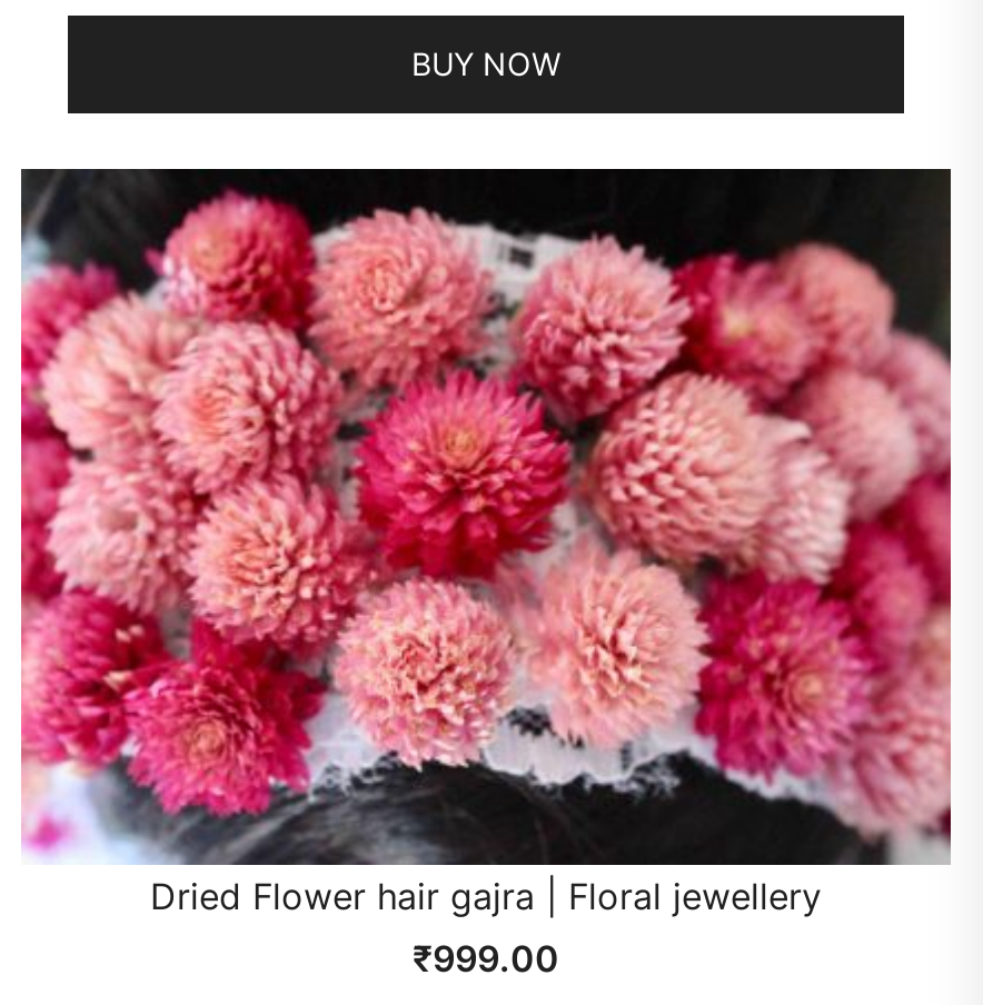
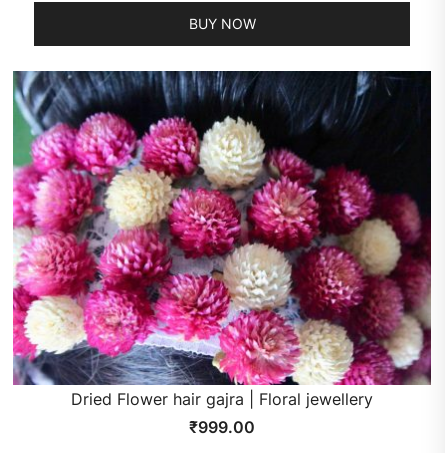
[19,168,953,868] [image] -> [12,70,432,386] [image]

